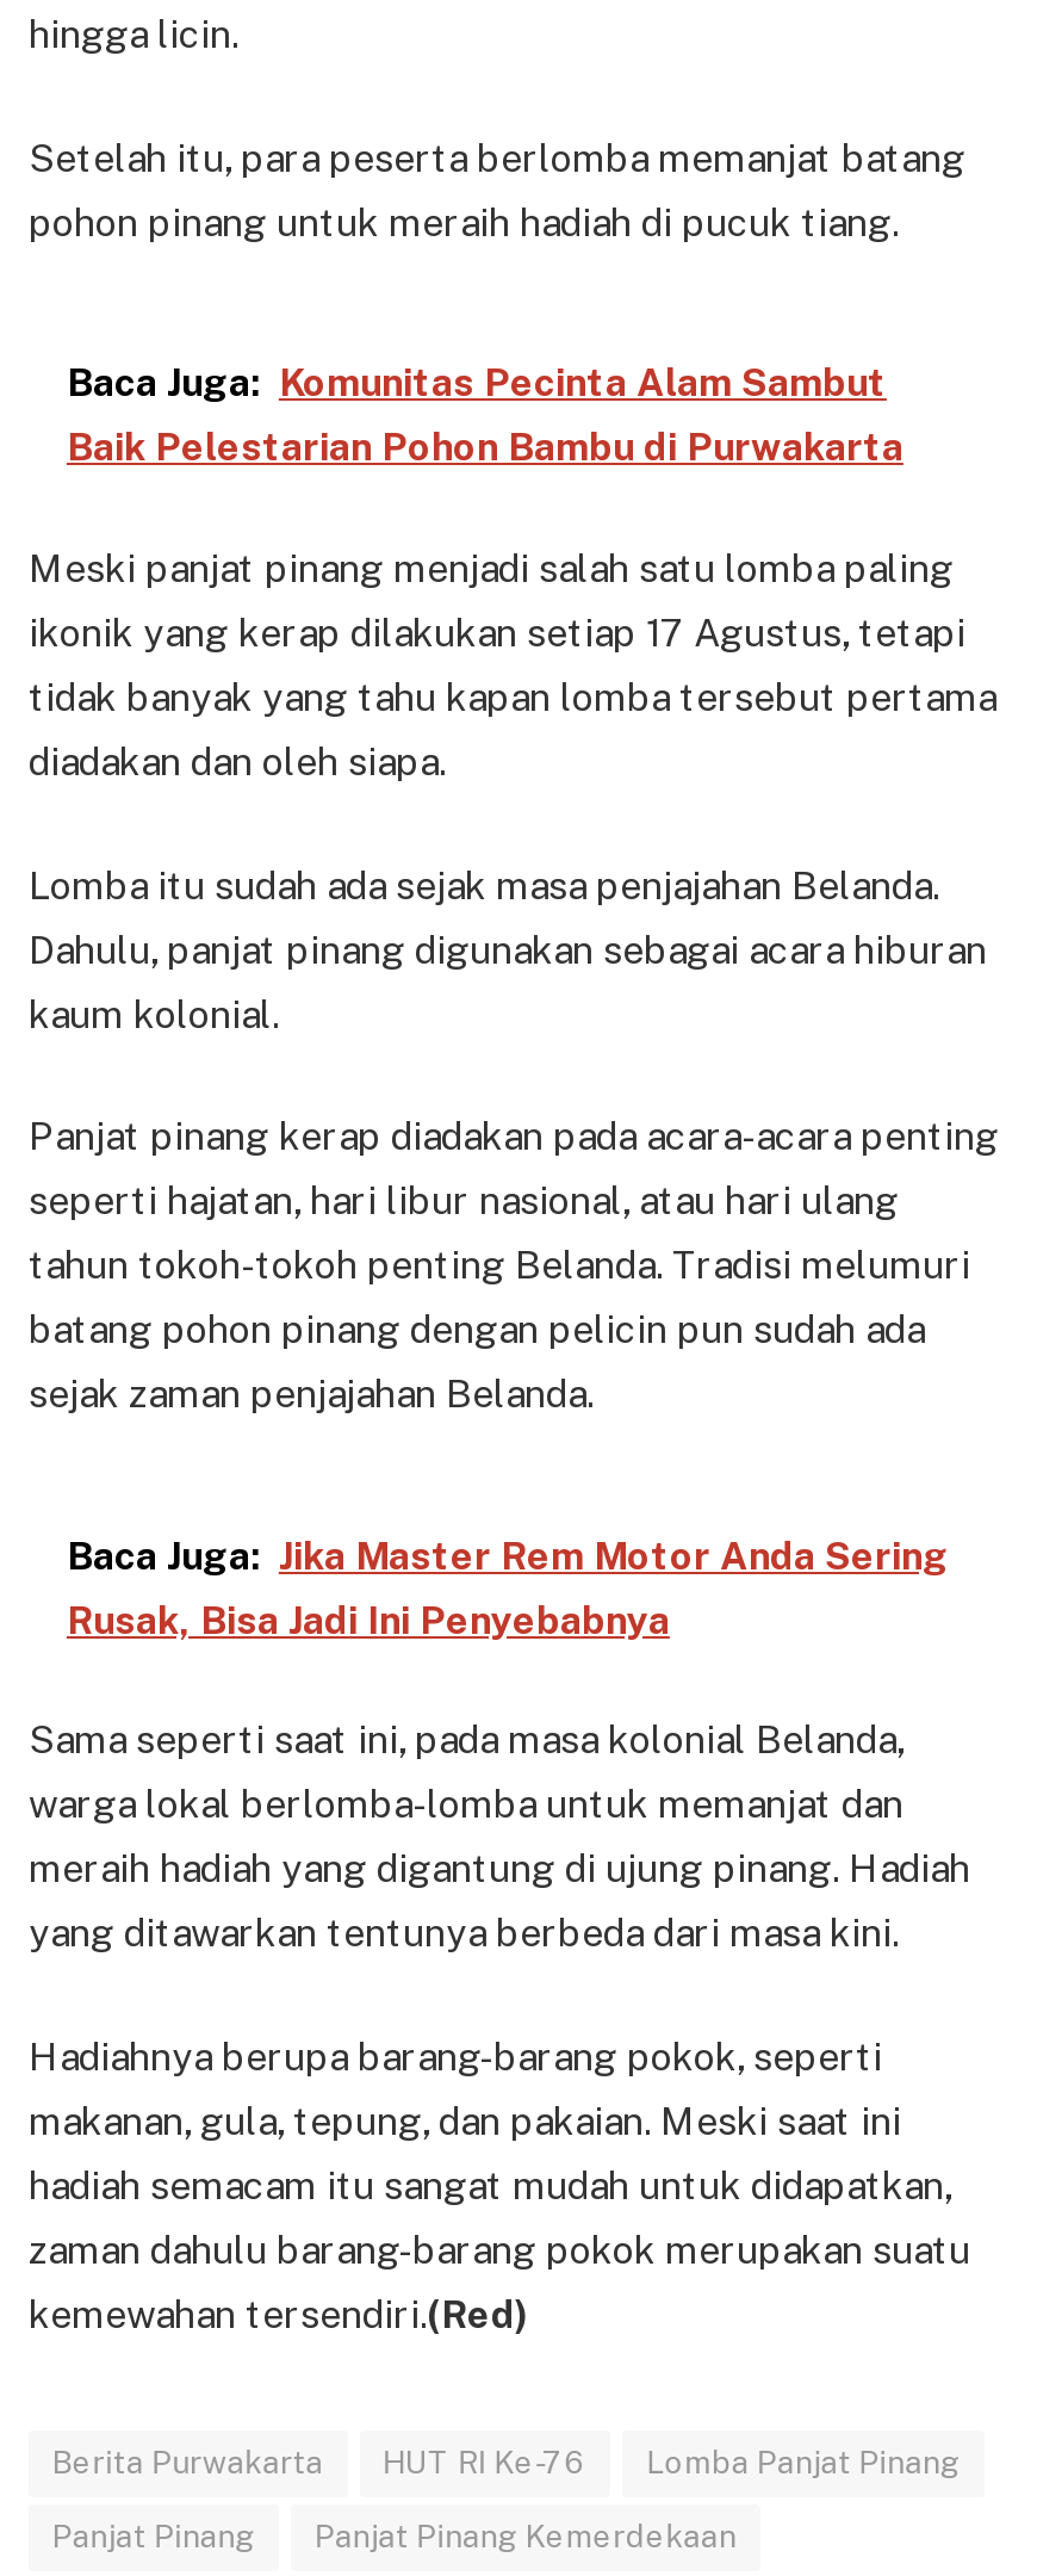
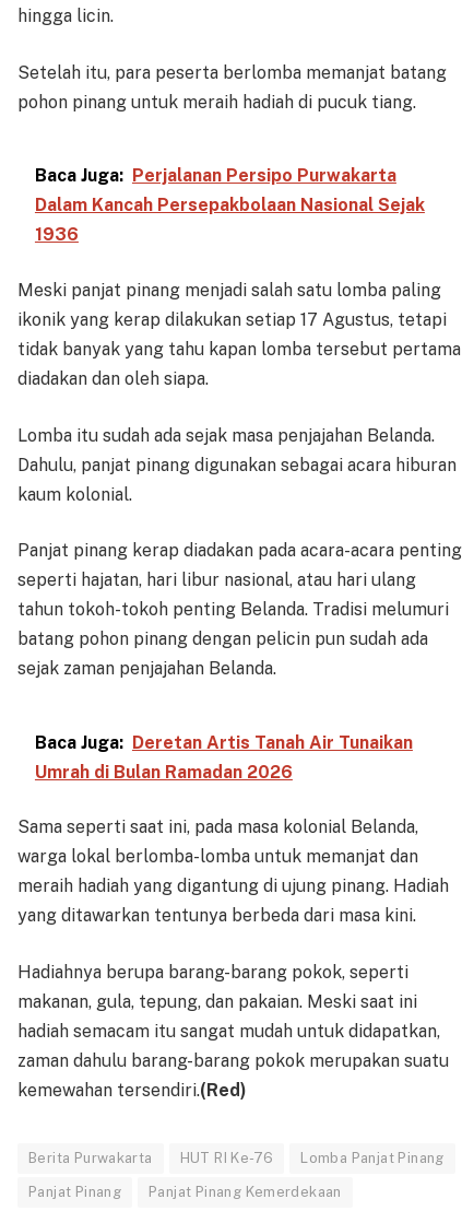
[67,360,903,470] Baca Juga: Komunitas Pecinta Alam Sambut | Baik Pelestarian Pohon Bambu di Purwakarta -> [35,165,425,245] Baca Juga: Perjalanan Persipo Purwakarta | Dalam Kancah Persepakbolaan Nasional Sejak | 1936
[67,1533,949,1642] Baca Juga: Jika Master Rem Motor Anda Sering | Rusak, Bisa Jadi Ini Penyebabnya -> [35,732,413,782] Baca Juga: Deretan Artis Tanah Air Tunaikan | Umrah di Bulan Ramadan 2026

